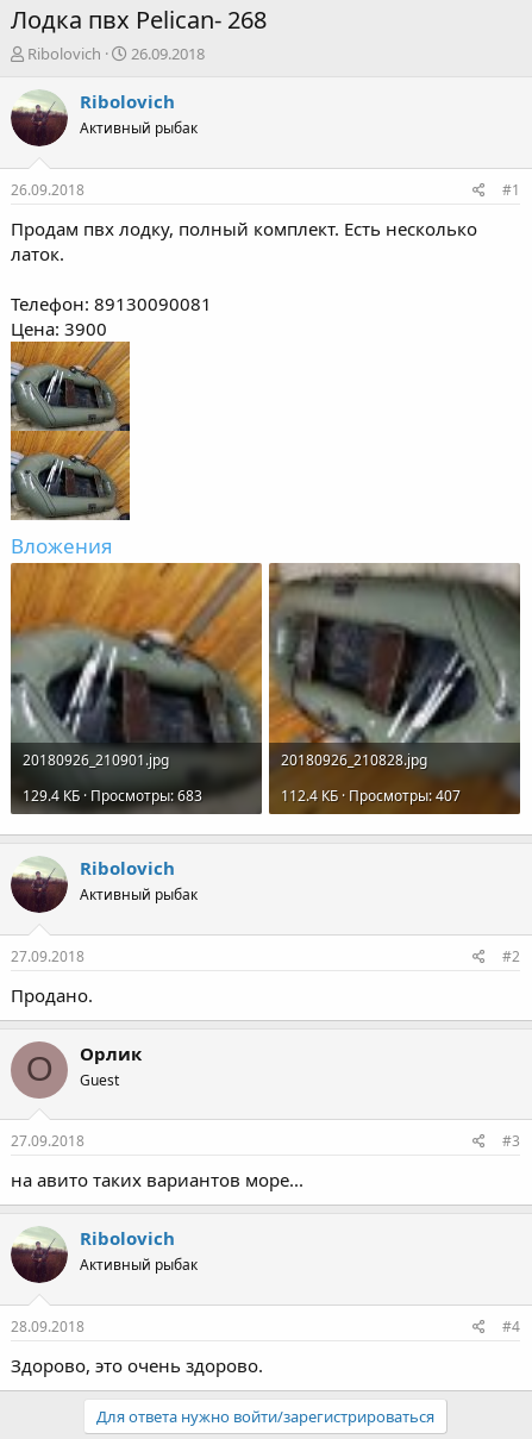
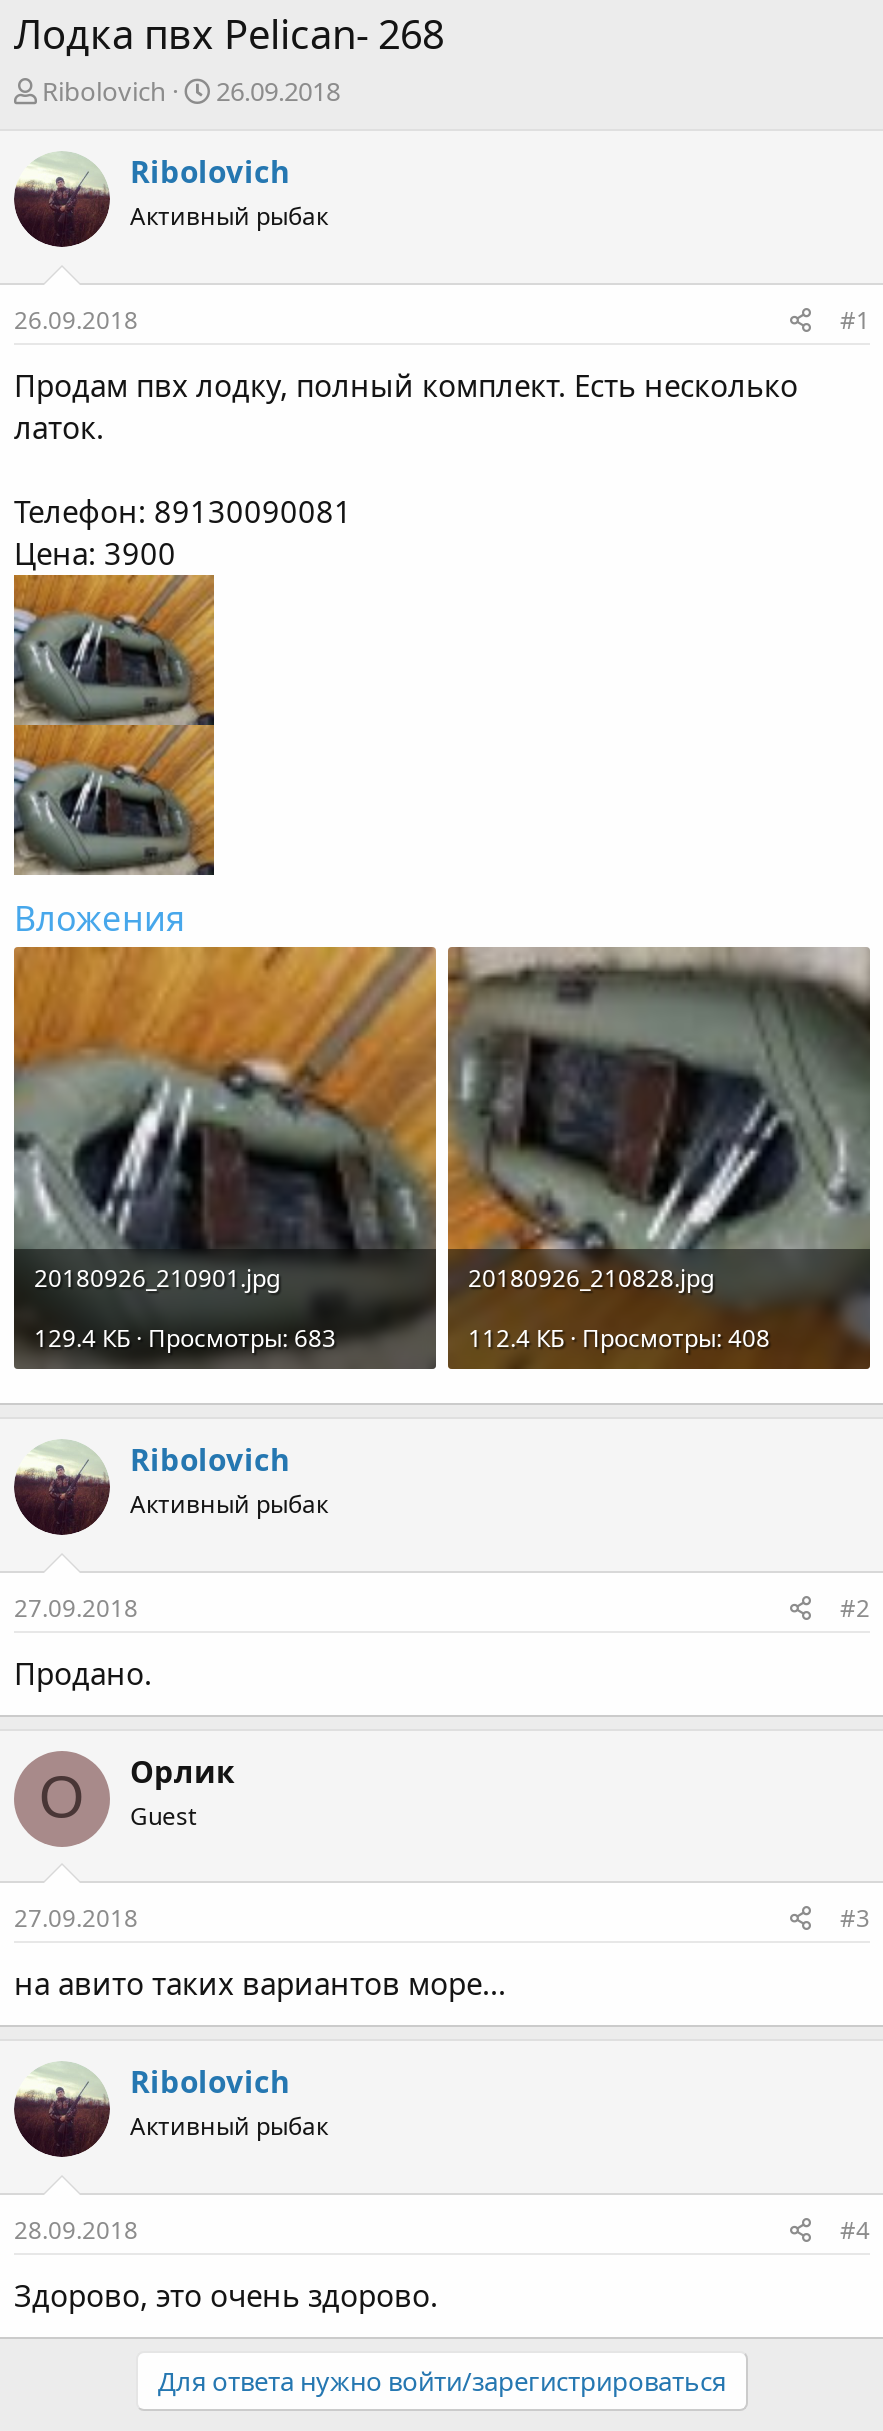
[281,785,461,806] 112.4 КБ · Просмотры: 407 -> [468,1320,770,1354] 112.4 КБ · Просмотры: 408

